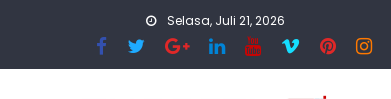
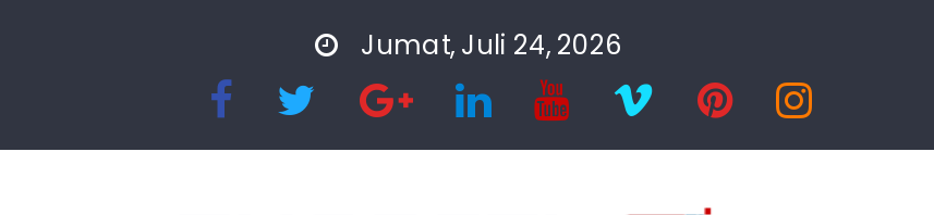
[163,12,284,29] Selasa, Juli 21, 2026 -> [354,26,622,63] Jumat, Juli 24, 2026

